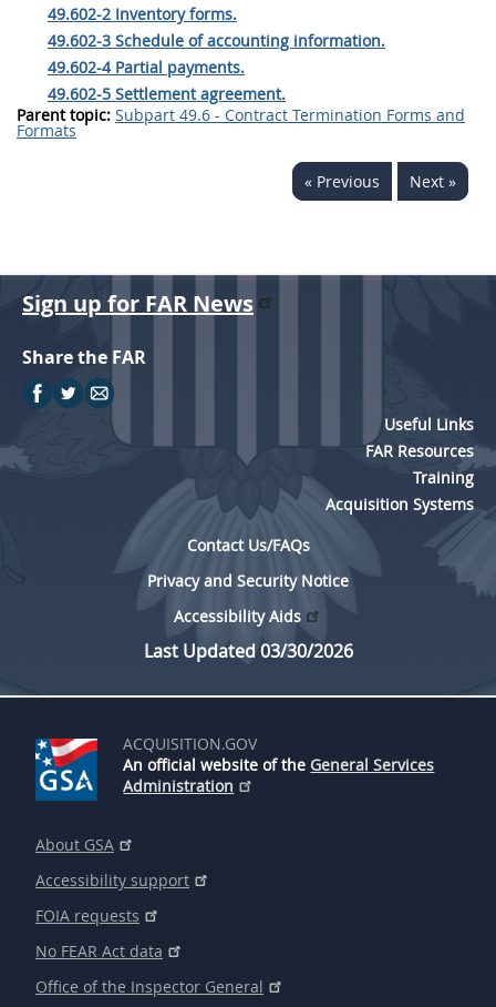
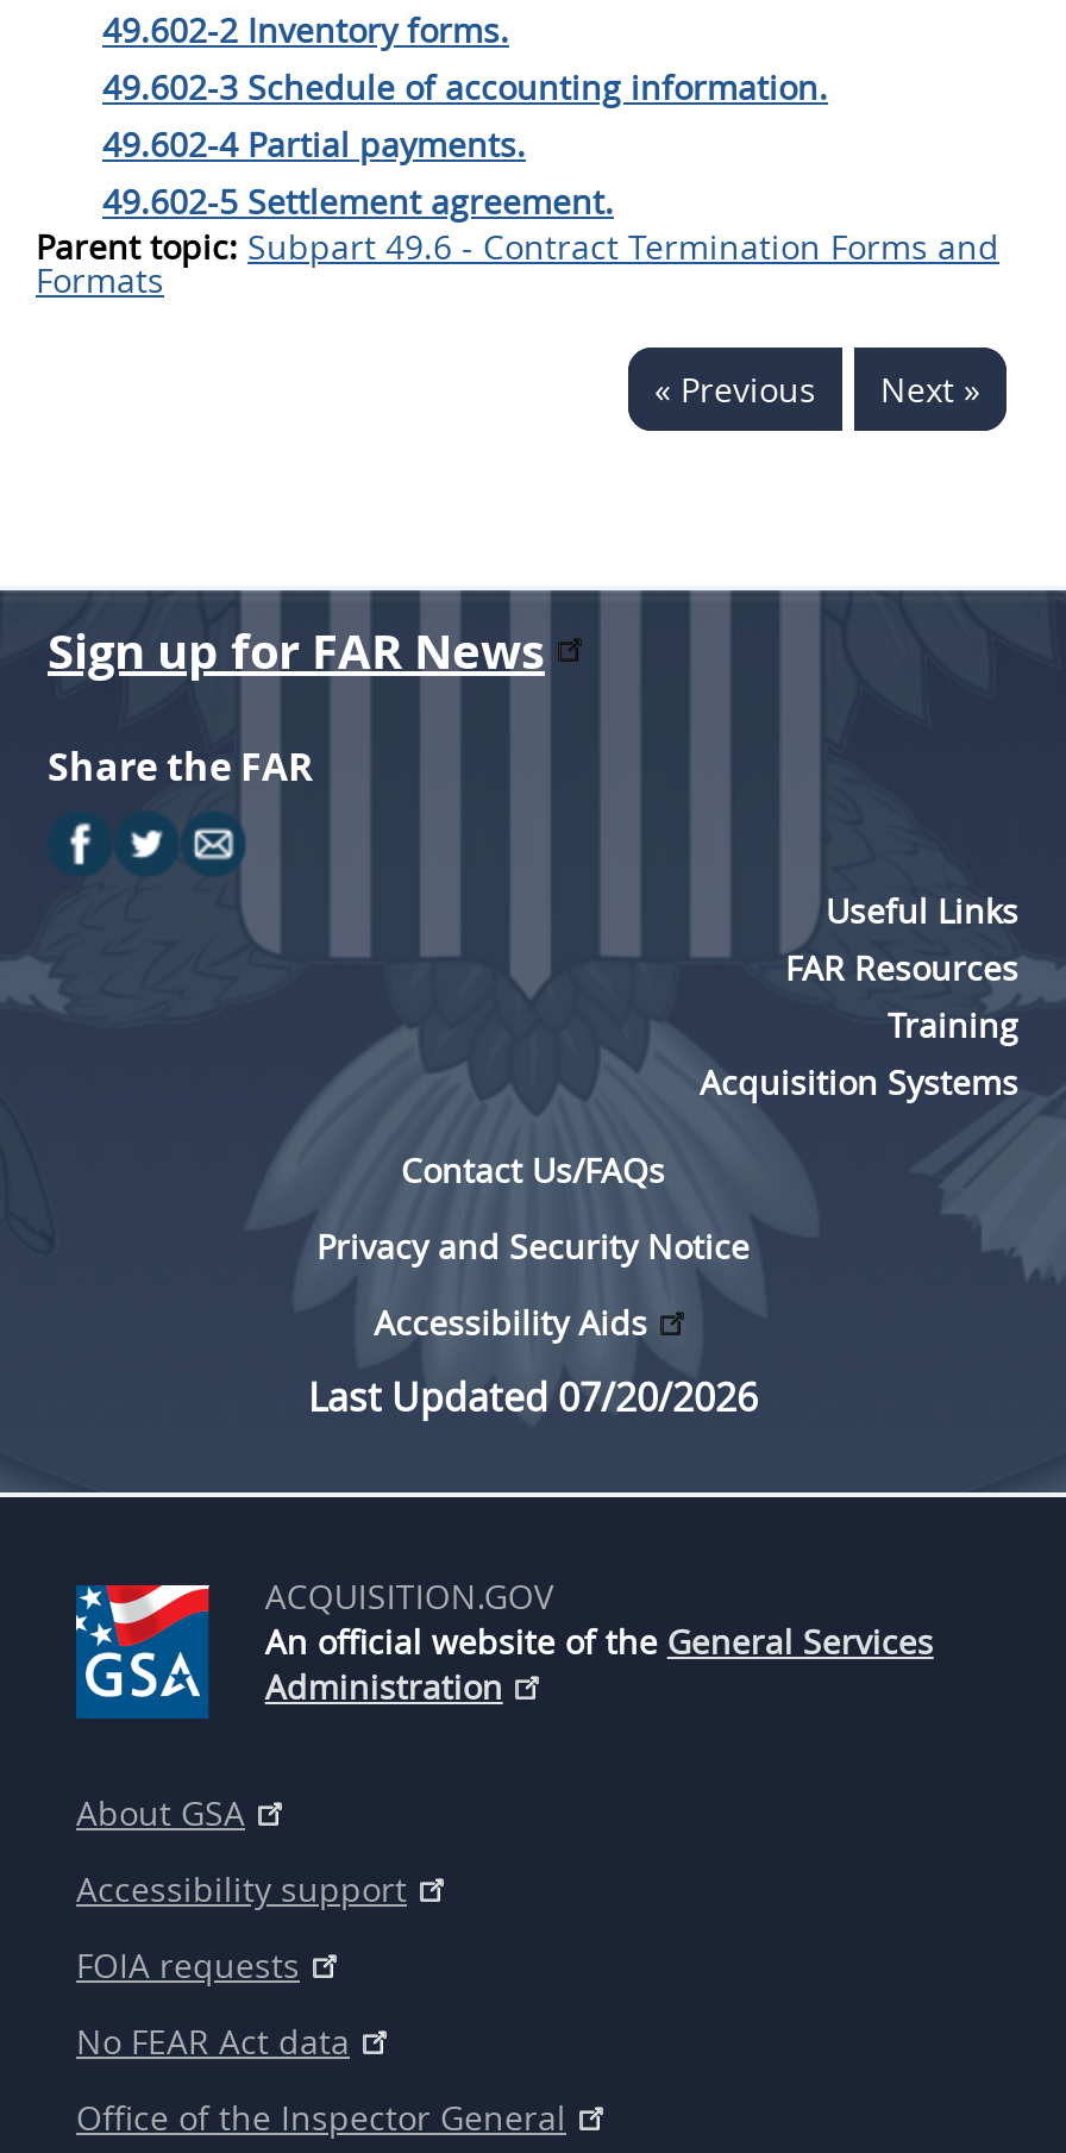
[143,639,353,663] Last Updated 03/30/2026 -> [308,1371,758,1423] Last Updated 07/20/2026

